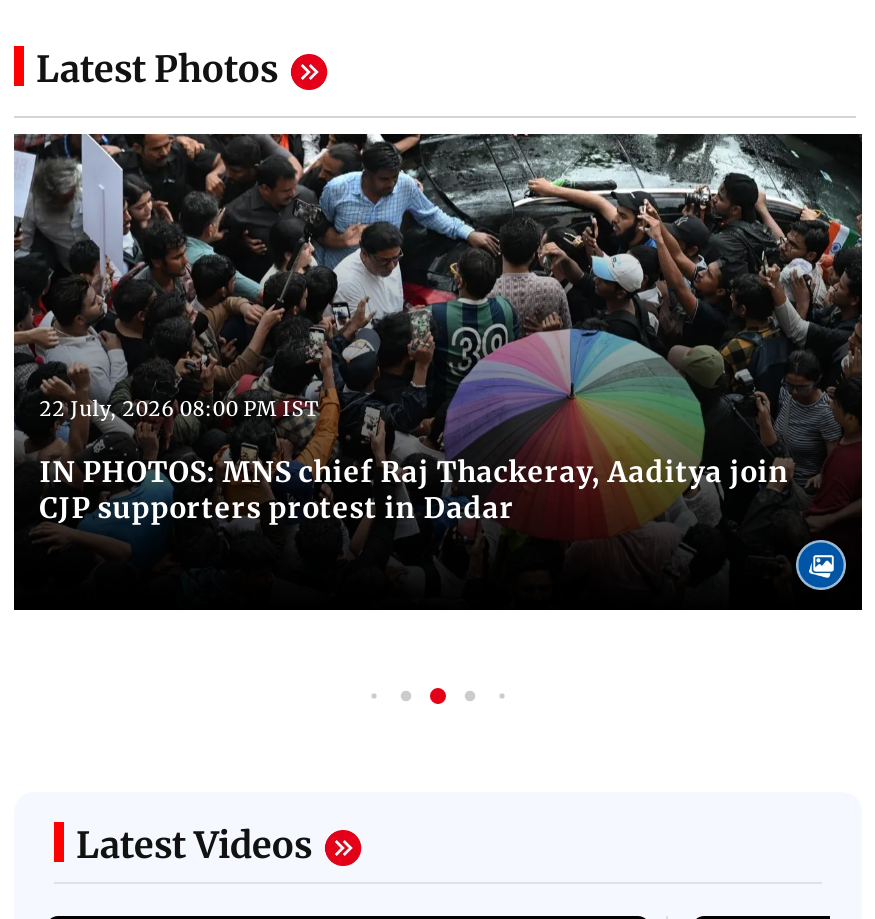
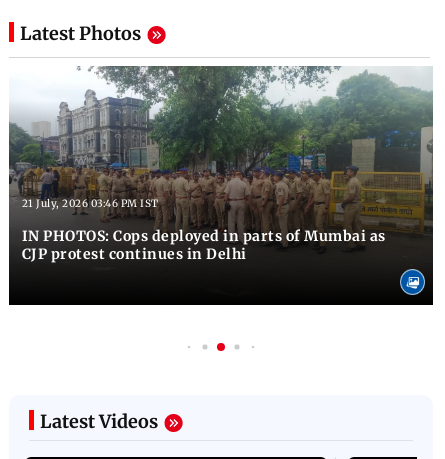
[12,131,864,463] [image] | 22 July, 2026 08:00 PM IST -> [9,65,434,258] [image] | 21 July, 2026 03:46 PM IST
[39,454,789,526] IN PHOTOS: MNS chief Raj Thackeray, Aaditya join | CJP supporters protest in Dadar -> [22,227,386,263] IN PHOTOS: Cops deployed in parts of Mumbai as | CJP protest continues in Delhi

